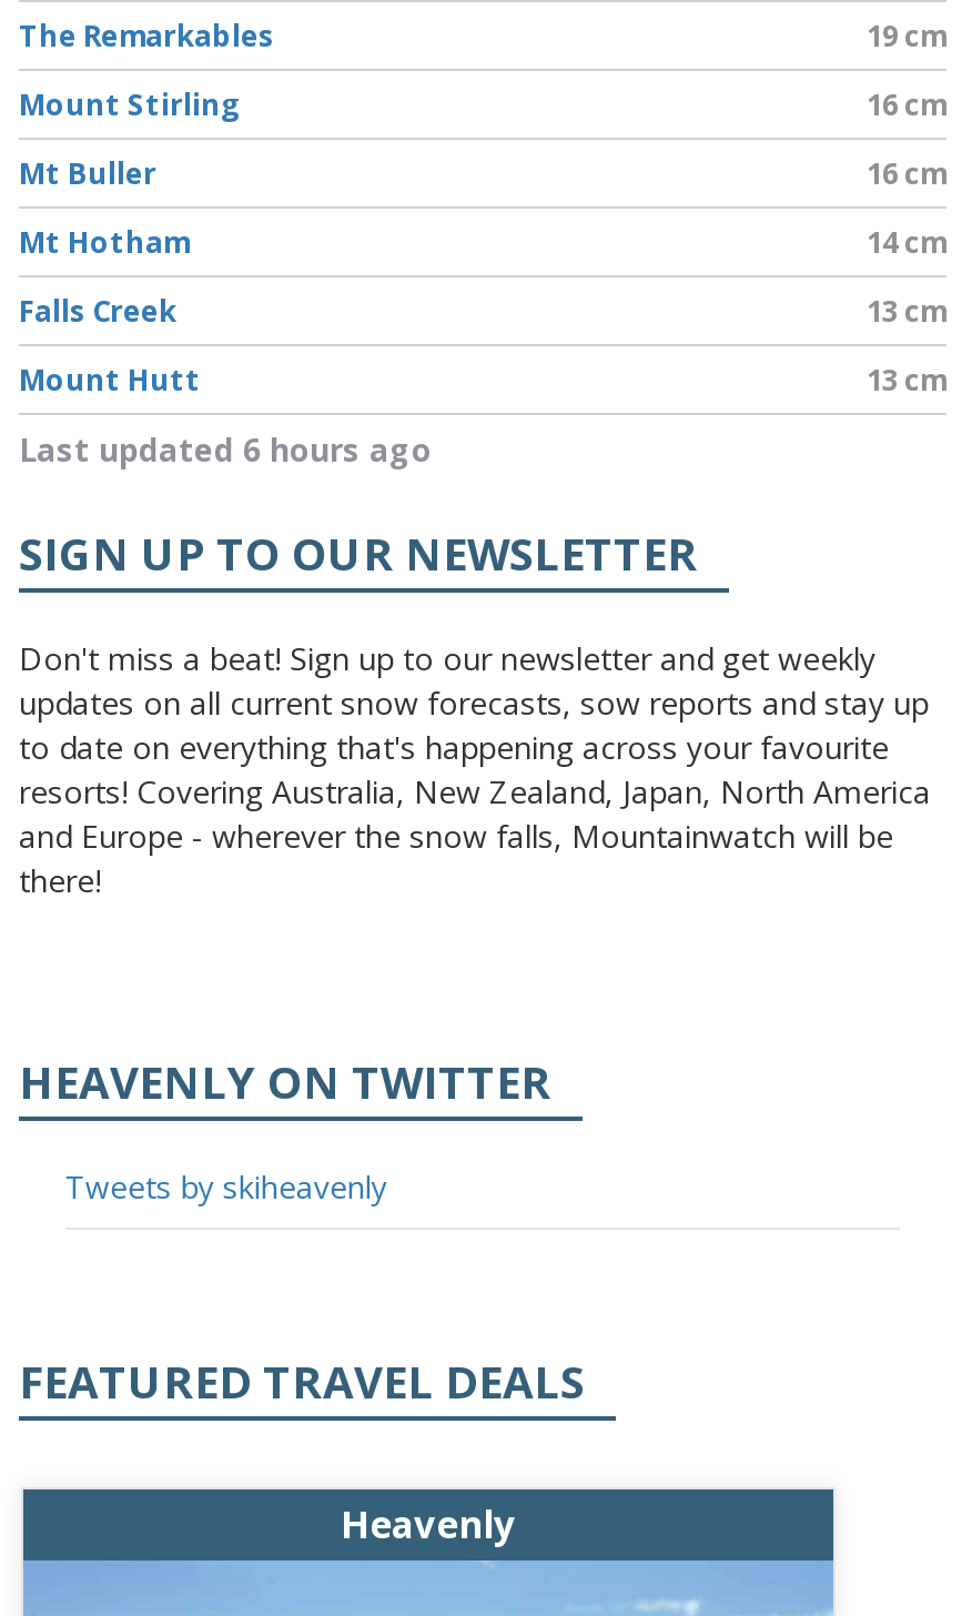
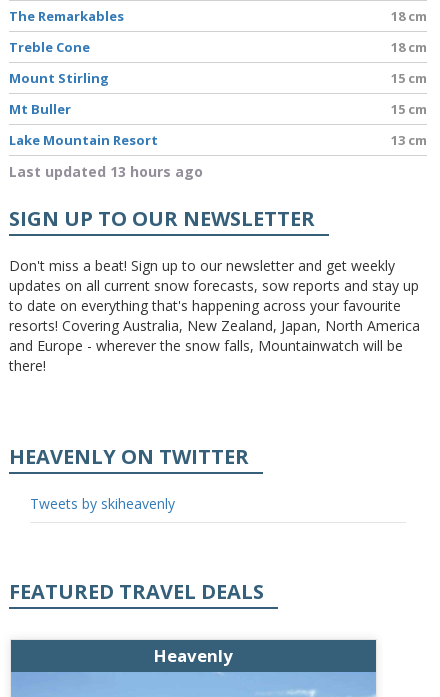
[867,14,946,54] 19 cm -> [9,6,427,55] 18 cm | Treble Cone | 18 cm
moved [19,83,241,192] -> [9,68,109,117]: Mount Stirling | Mt Buller
[867,83,946,123] 16 cm -> [391,68,427,86] 15 cm
[19,152,946,330] 16 cm | Mt Hotham | 14 cm | Falls Creek -> [9,99,427,148] 15 cm | Lake Mountain Resort
[19,358,946,469] Mount Hutt | 13 cm | Last updated 6 hours ago -> [9,161,203,180] Last updated 13 hours ago

